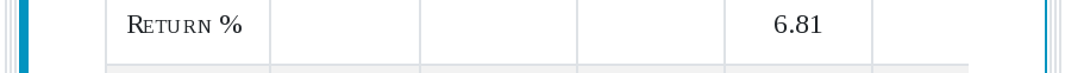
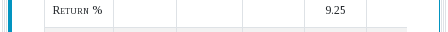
[773,7,823,40] 6.81 -> [325,3,346,17] 9.25

